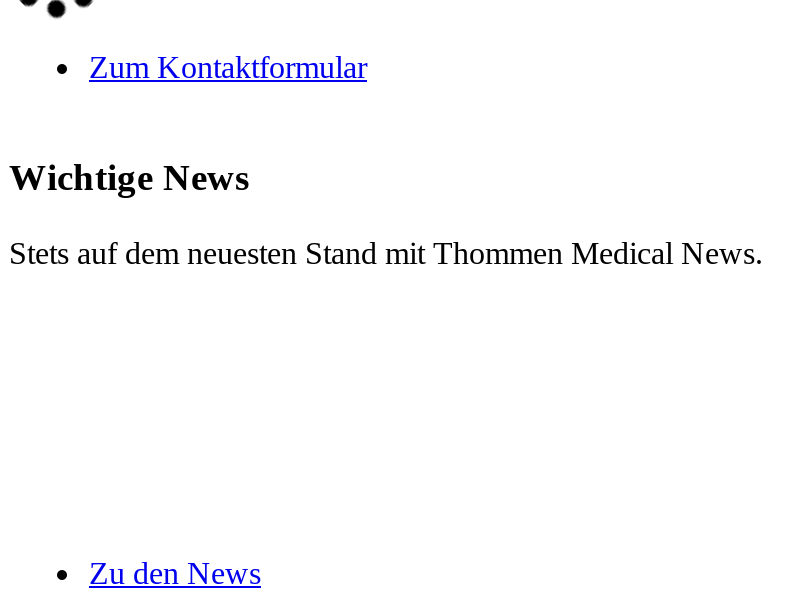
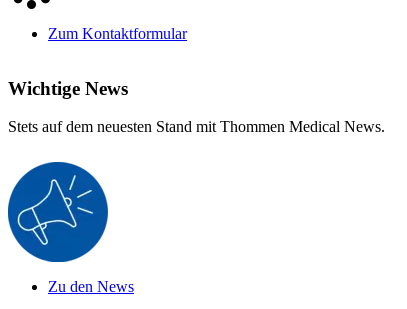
none -> [7,161,109,263] [image]

